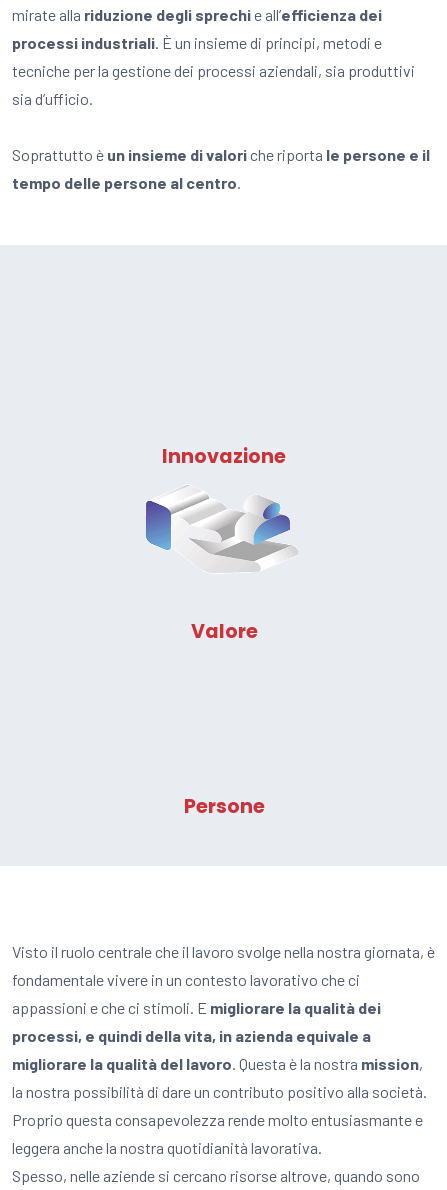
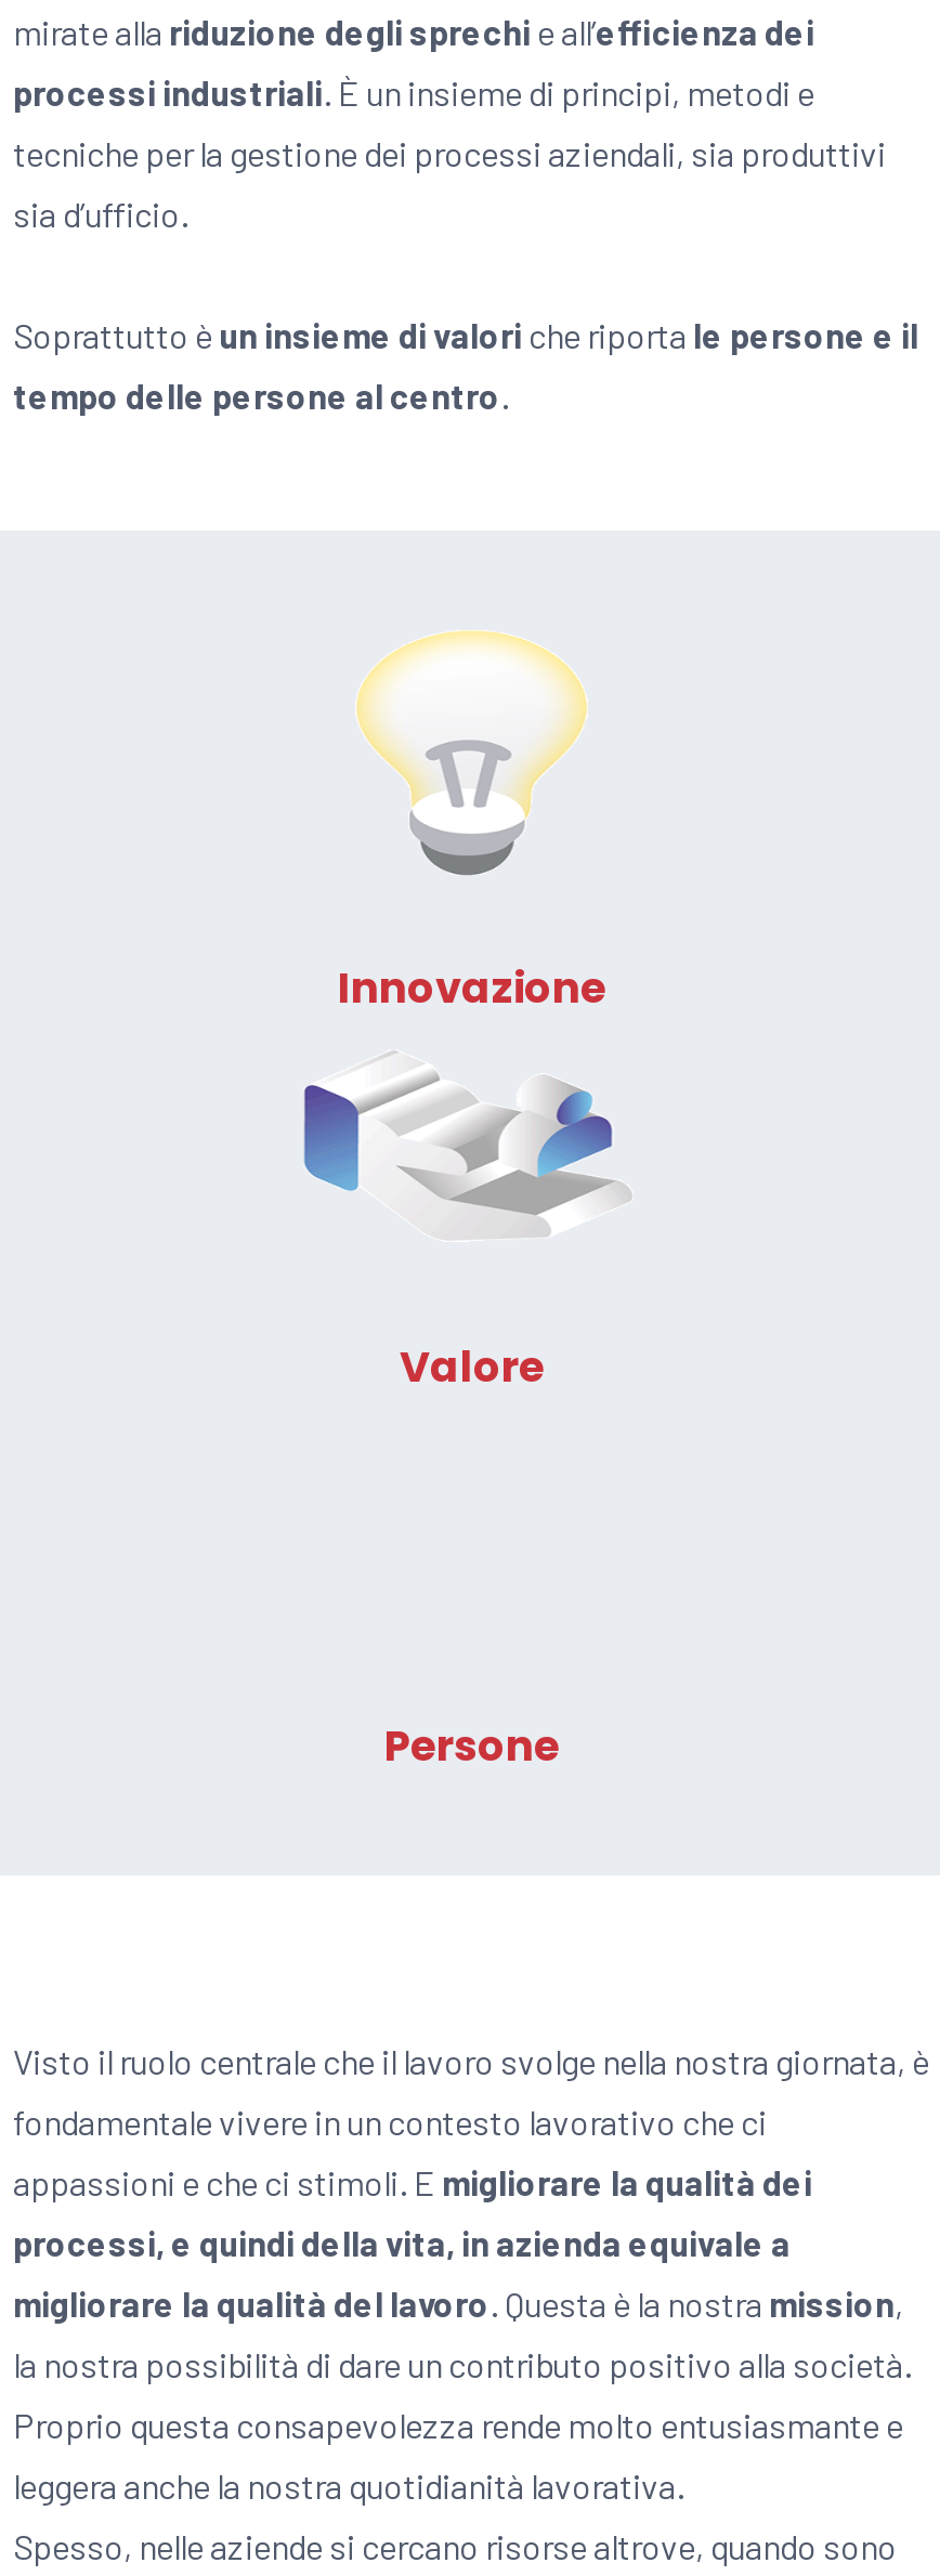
none -> [355,628,589,877] [image]

